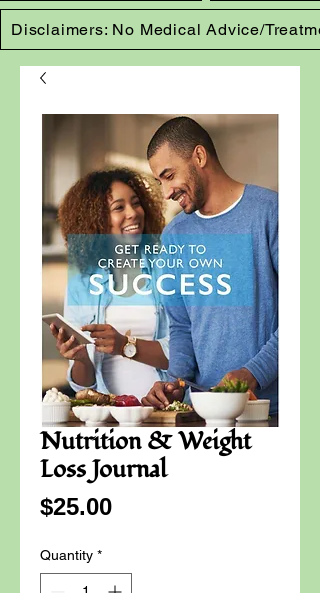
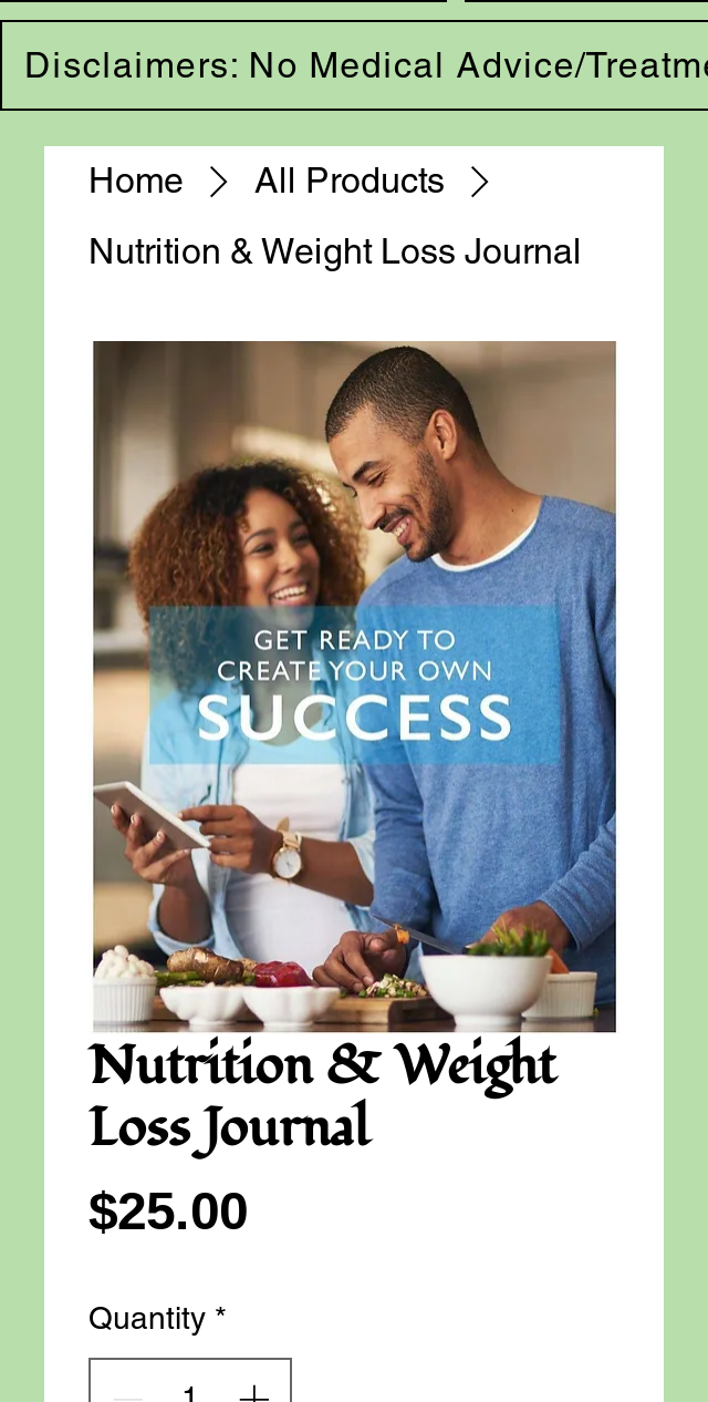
none -> [88,159,582,272] Home | All Products | Nutrition & Weight Loss Journal

